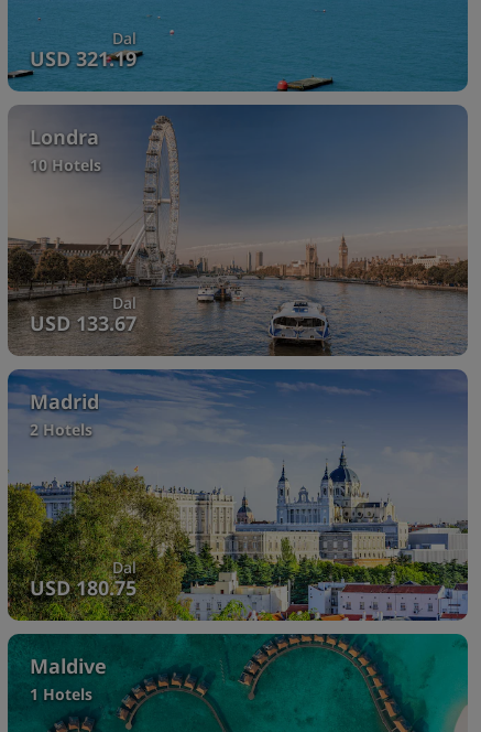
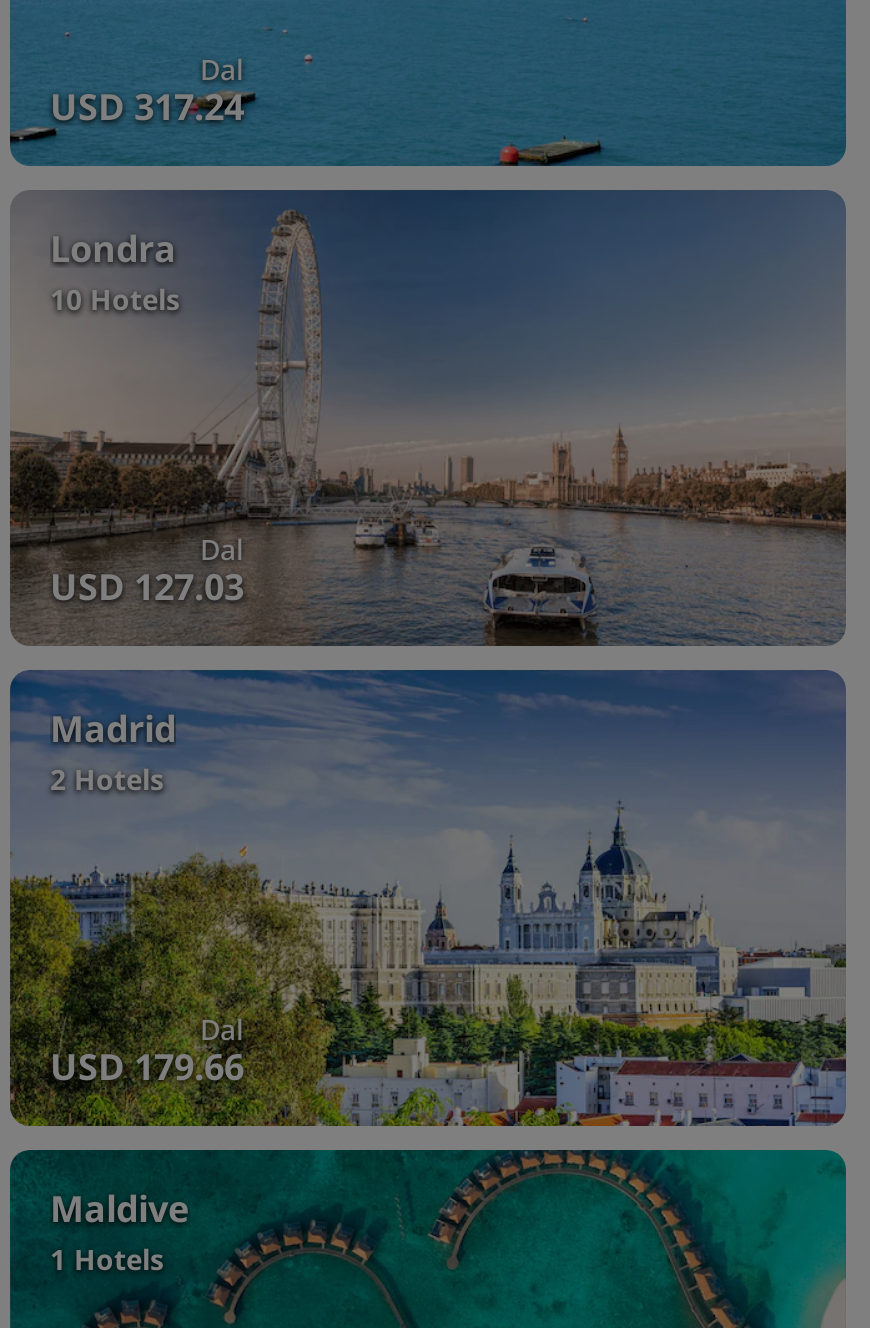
[30,45,136,71] USD 321.19 -> [50,82,244,130] USD 317.24
[30,310,136,336] USD 133.67 -> [50,562,244,610] USD 127.03
[30,574,136,601] USD 180.75 -> [50,1042,244,1090] USD 179.66

